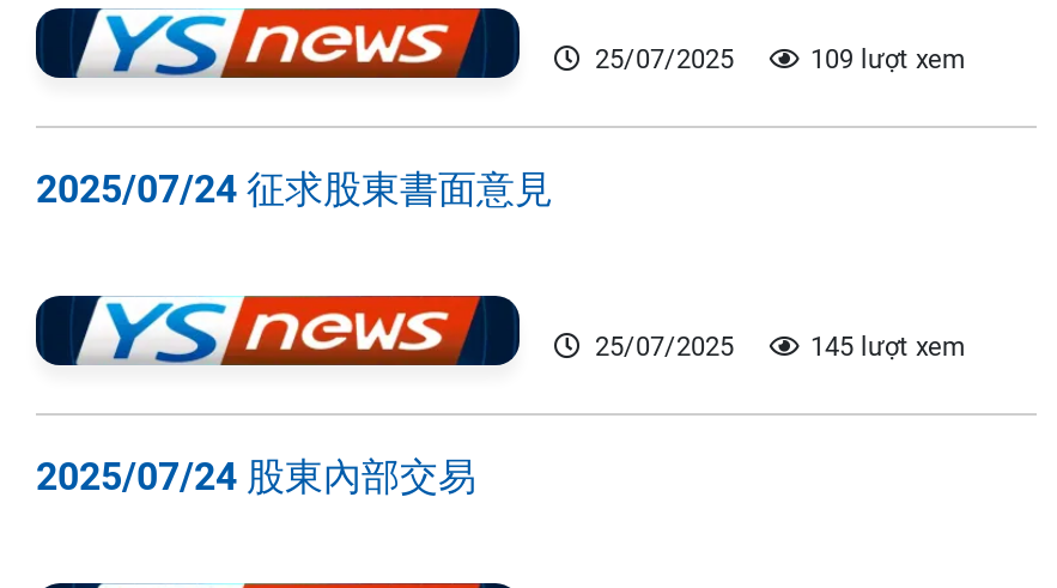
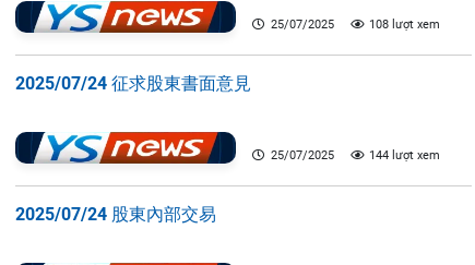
[803,44,966,75] 109 lượt xem -> [365,17,440,32] 108 lượt xem
[803,332,966,363] 145 lượt xem -> [365,148,440,162] 144 lượt xem

